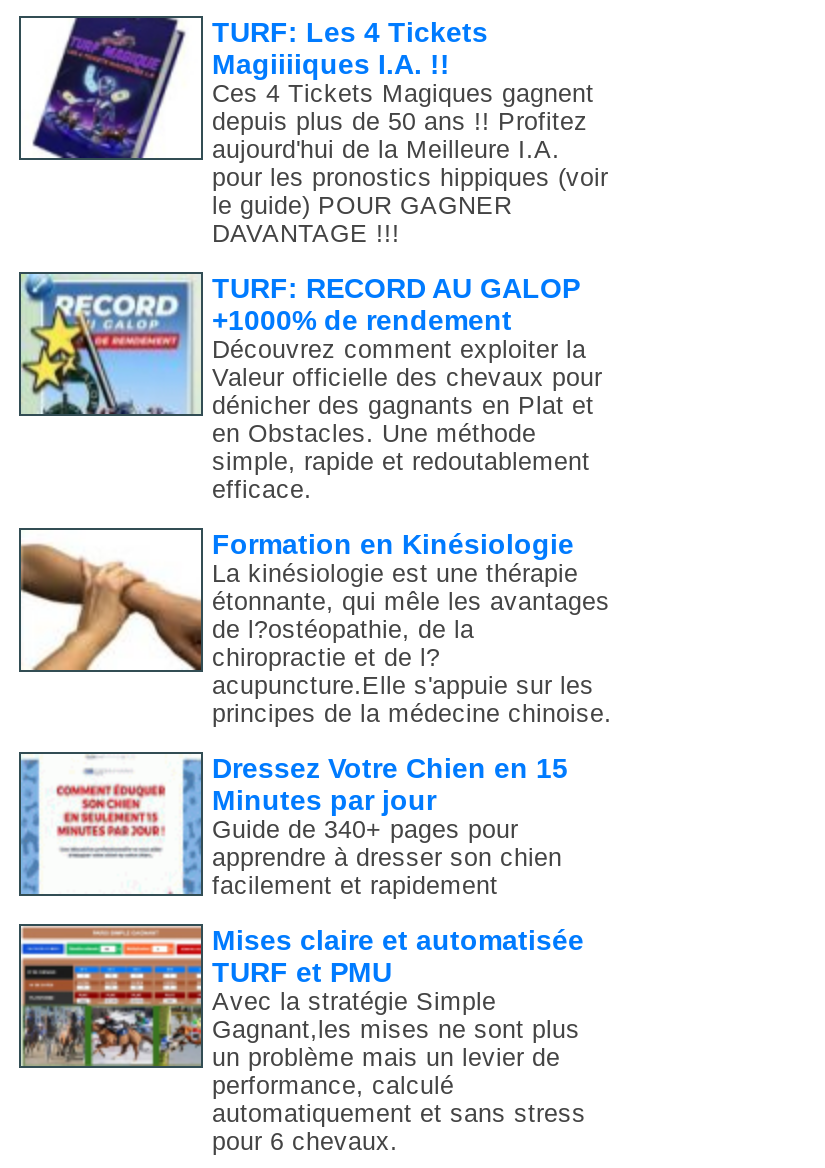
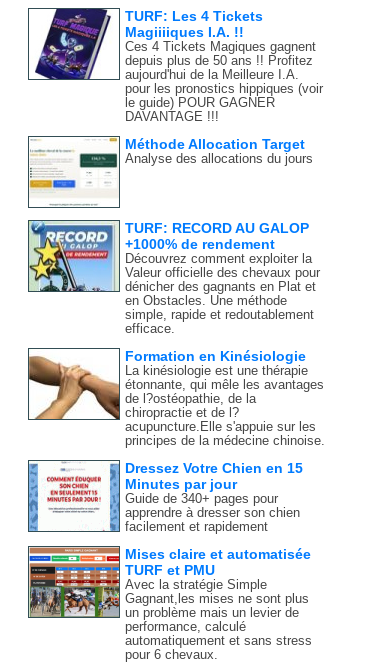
none -> [29,136,312,208] [image] | Méthode Allocation Target | Analyse des allocations du jours

